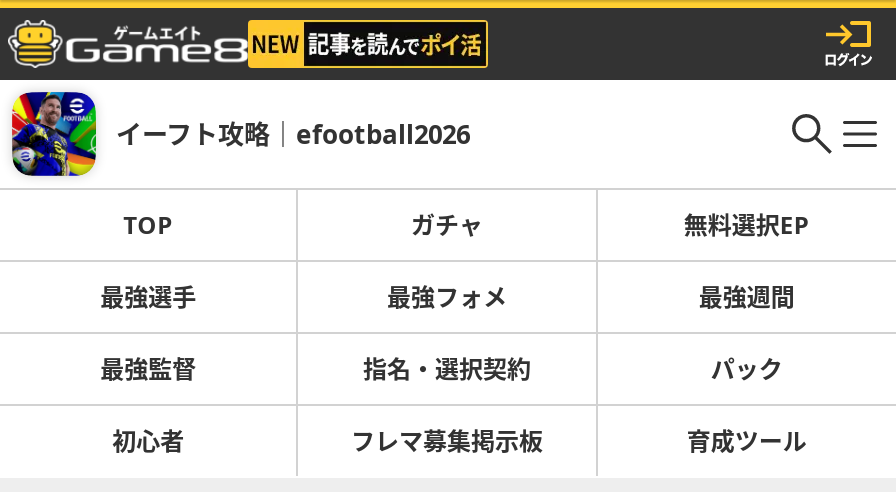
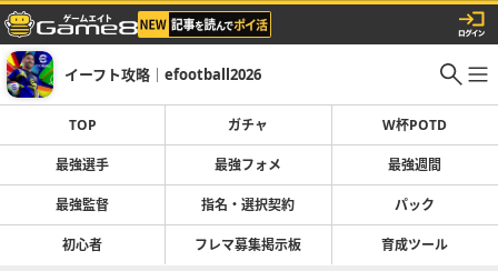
[684,208,810,242] 無料選択EP -> [383,116,447,134] W杯POTD

